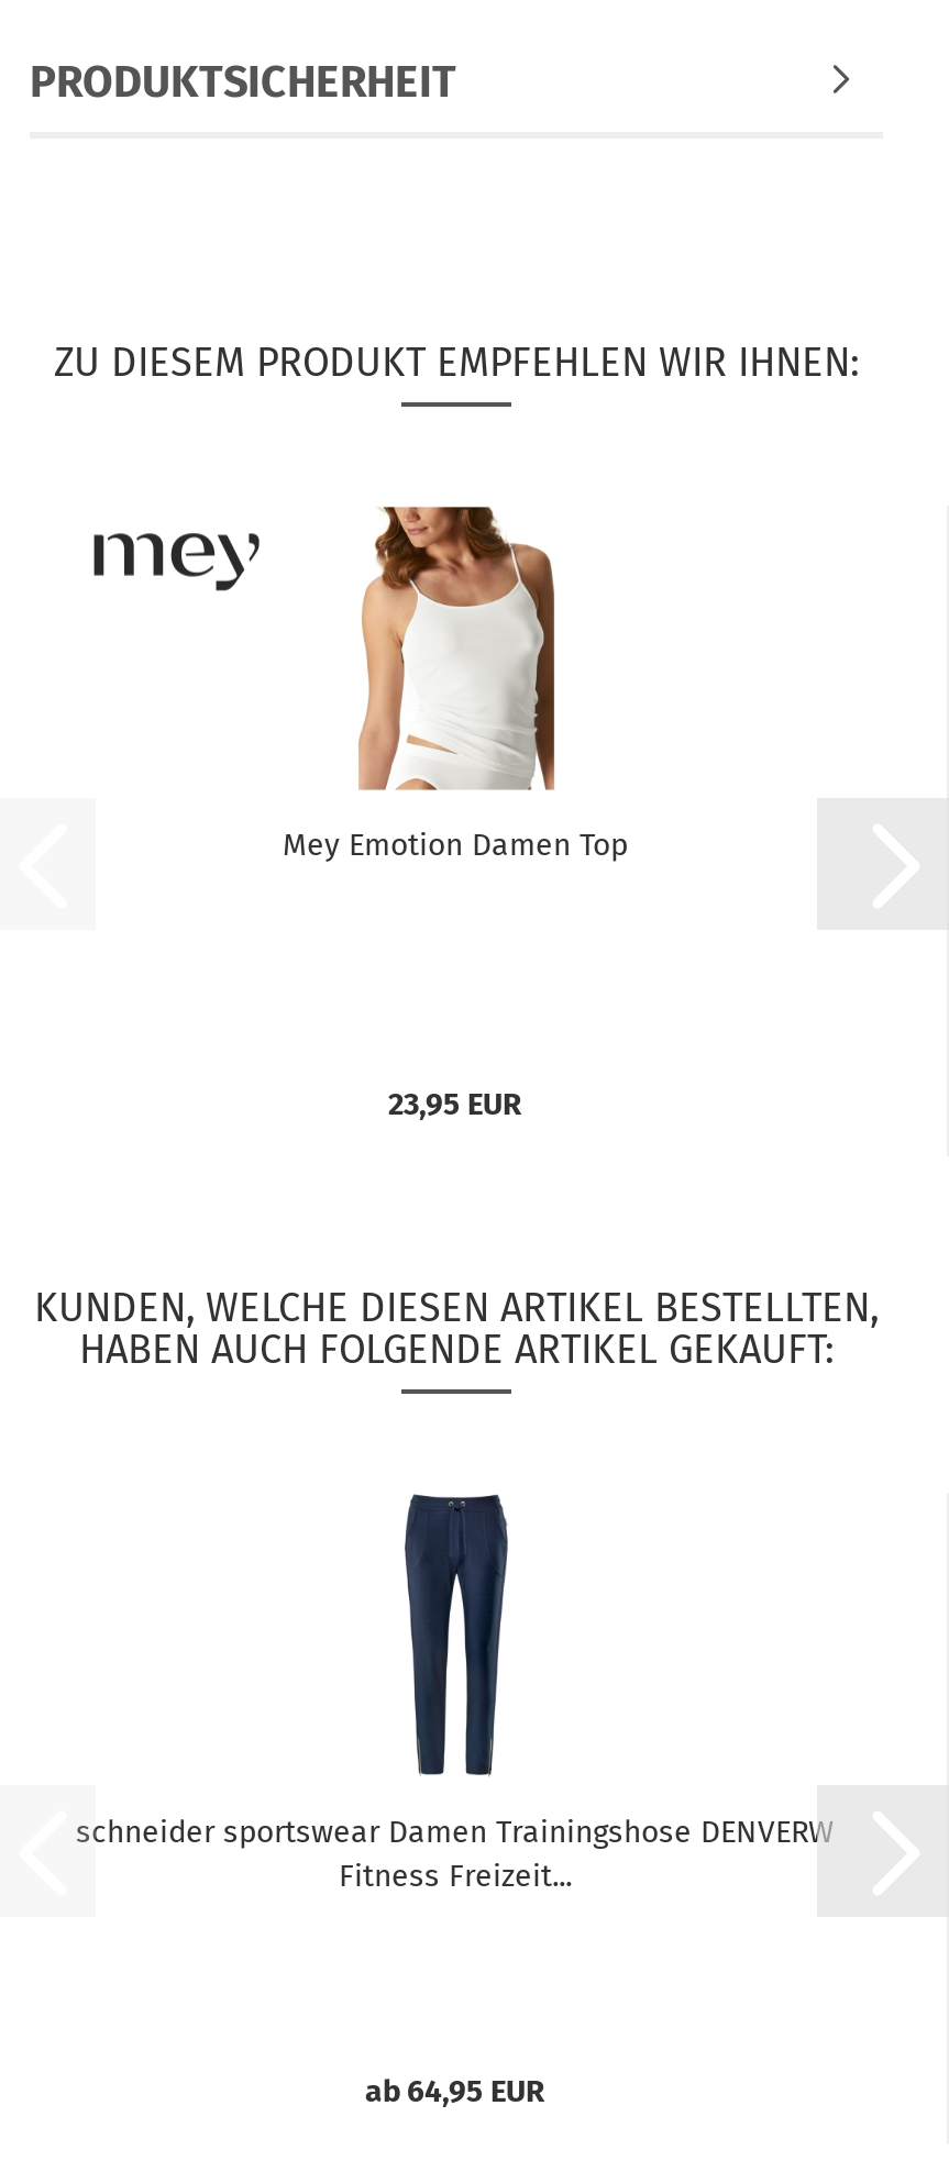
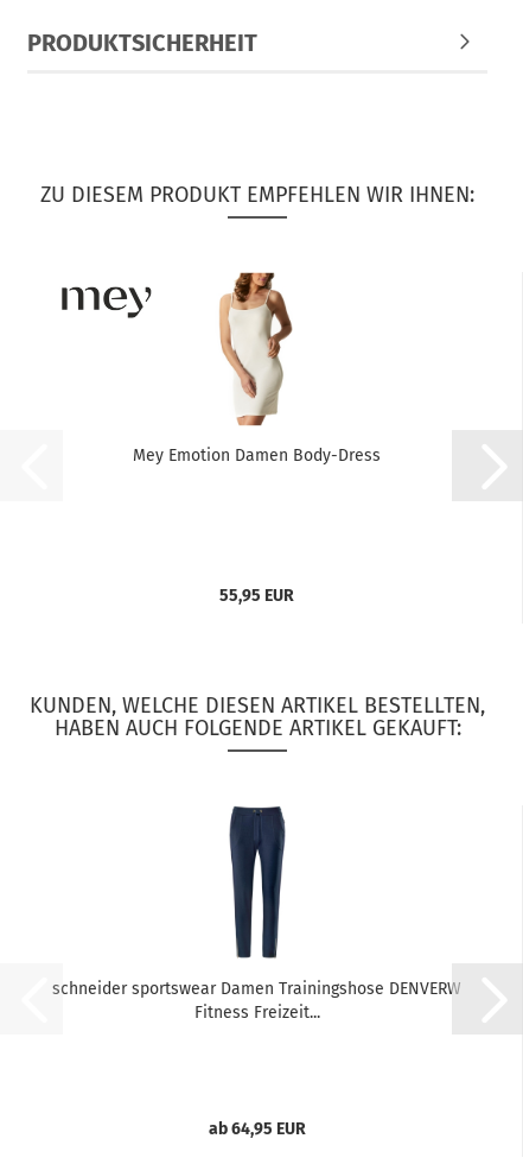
[283,503,628,864] [image] | Mey Emotion Damen Top -> [133,272,381,466] [image] | Mey Emotion Damen Body-Dress
[388,1086,522,1123] 23,95 EUR -> [219,586,294,606] 55,95 EUR

